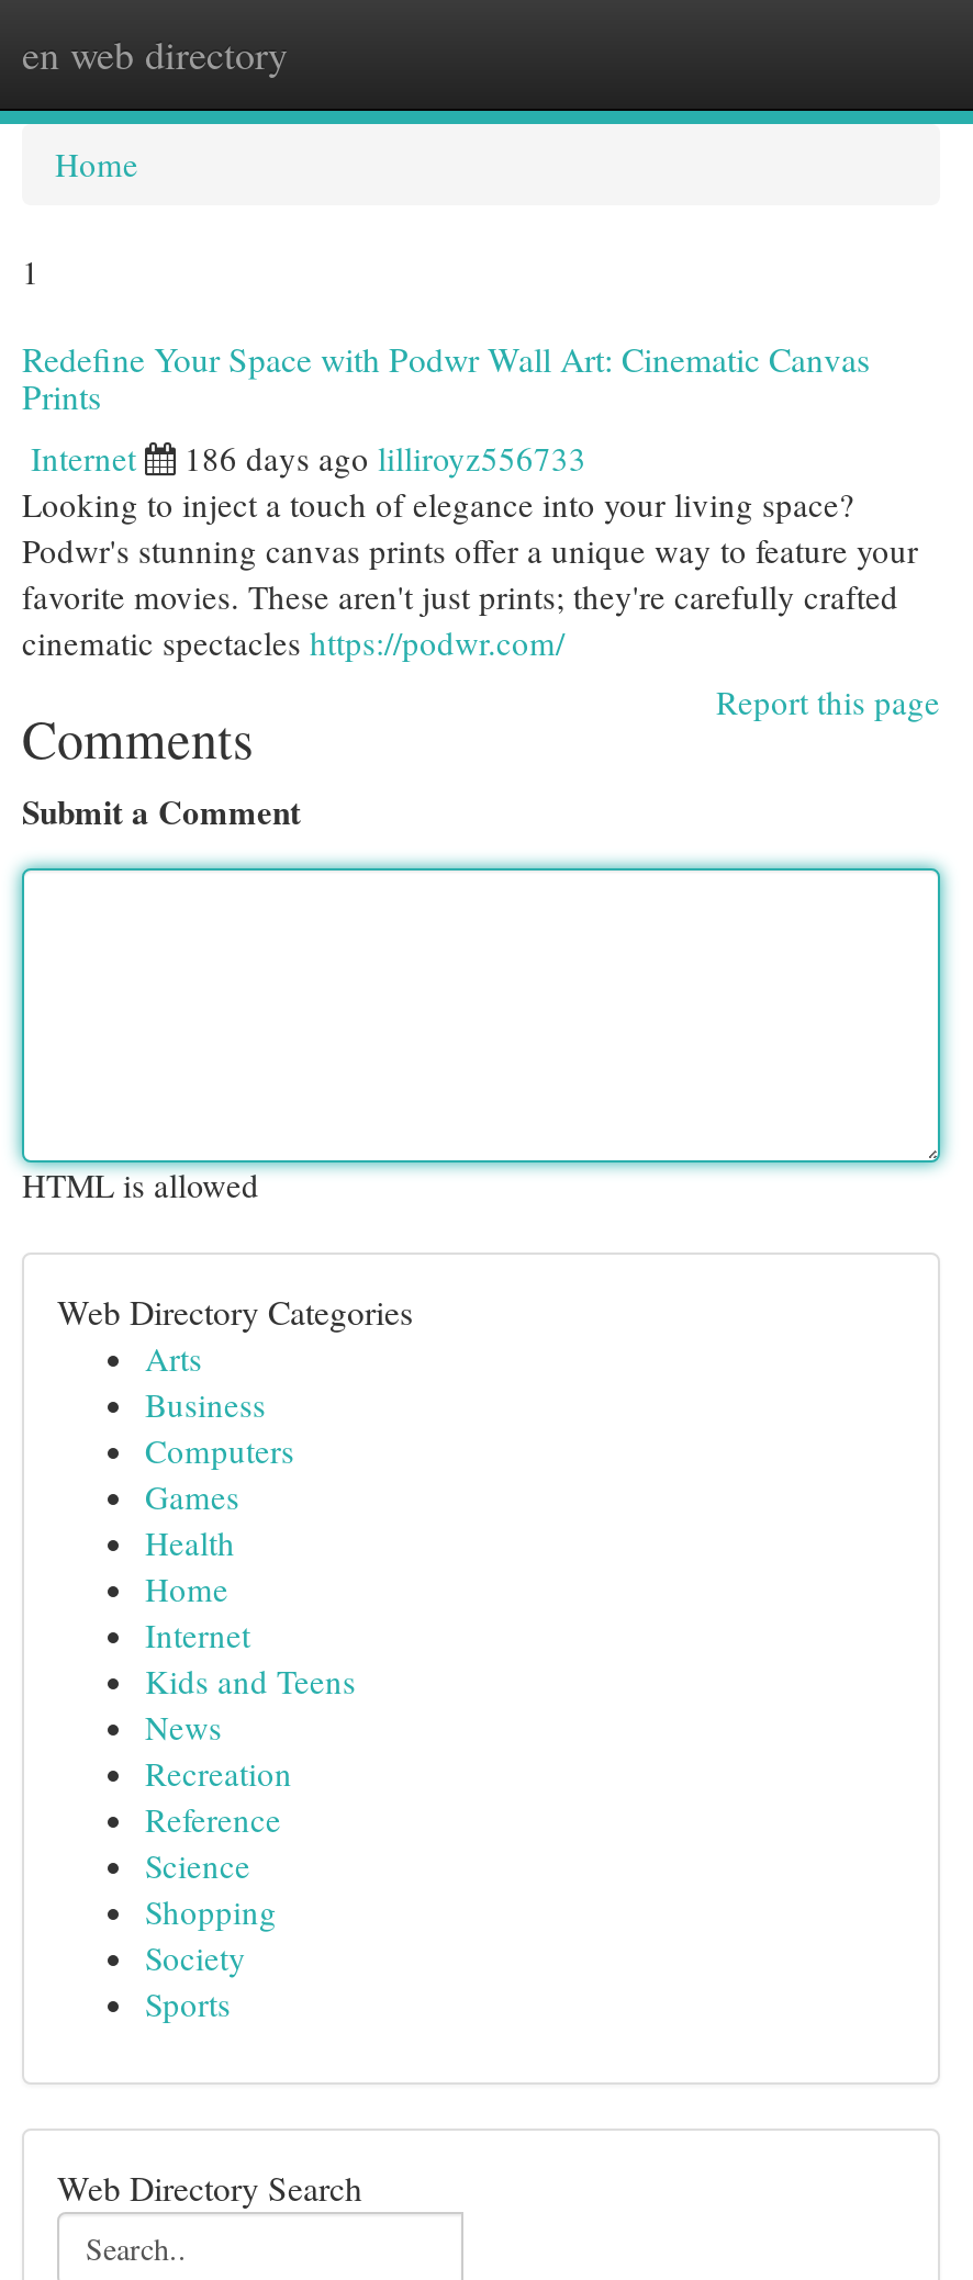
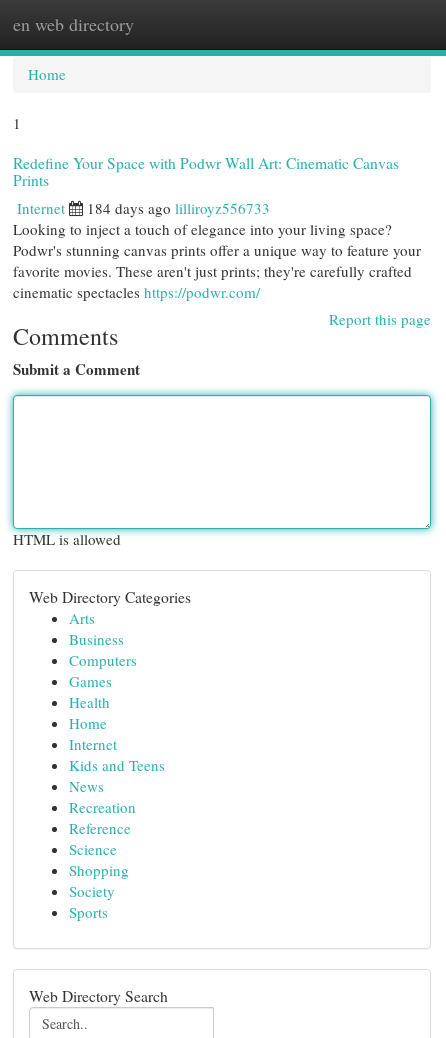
[184,436,586,480] 186 days ago lilliroyz556733 -> [87,198,270,218] 184 days ago lilliroyz556733

